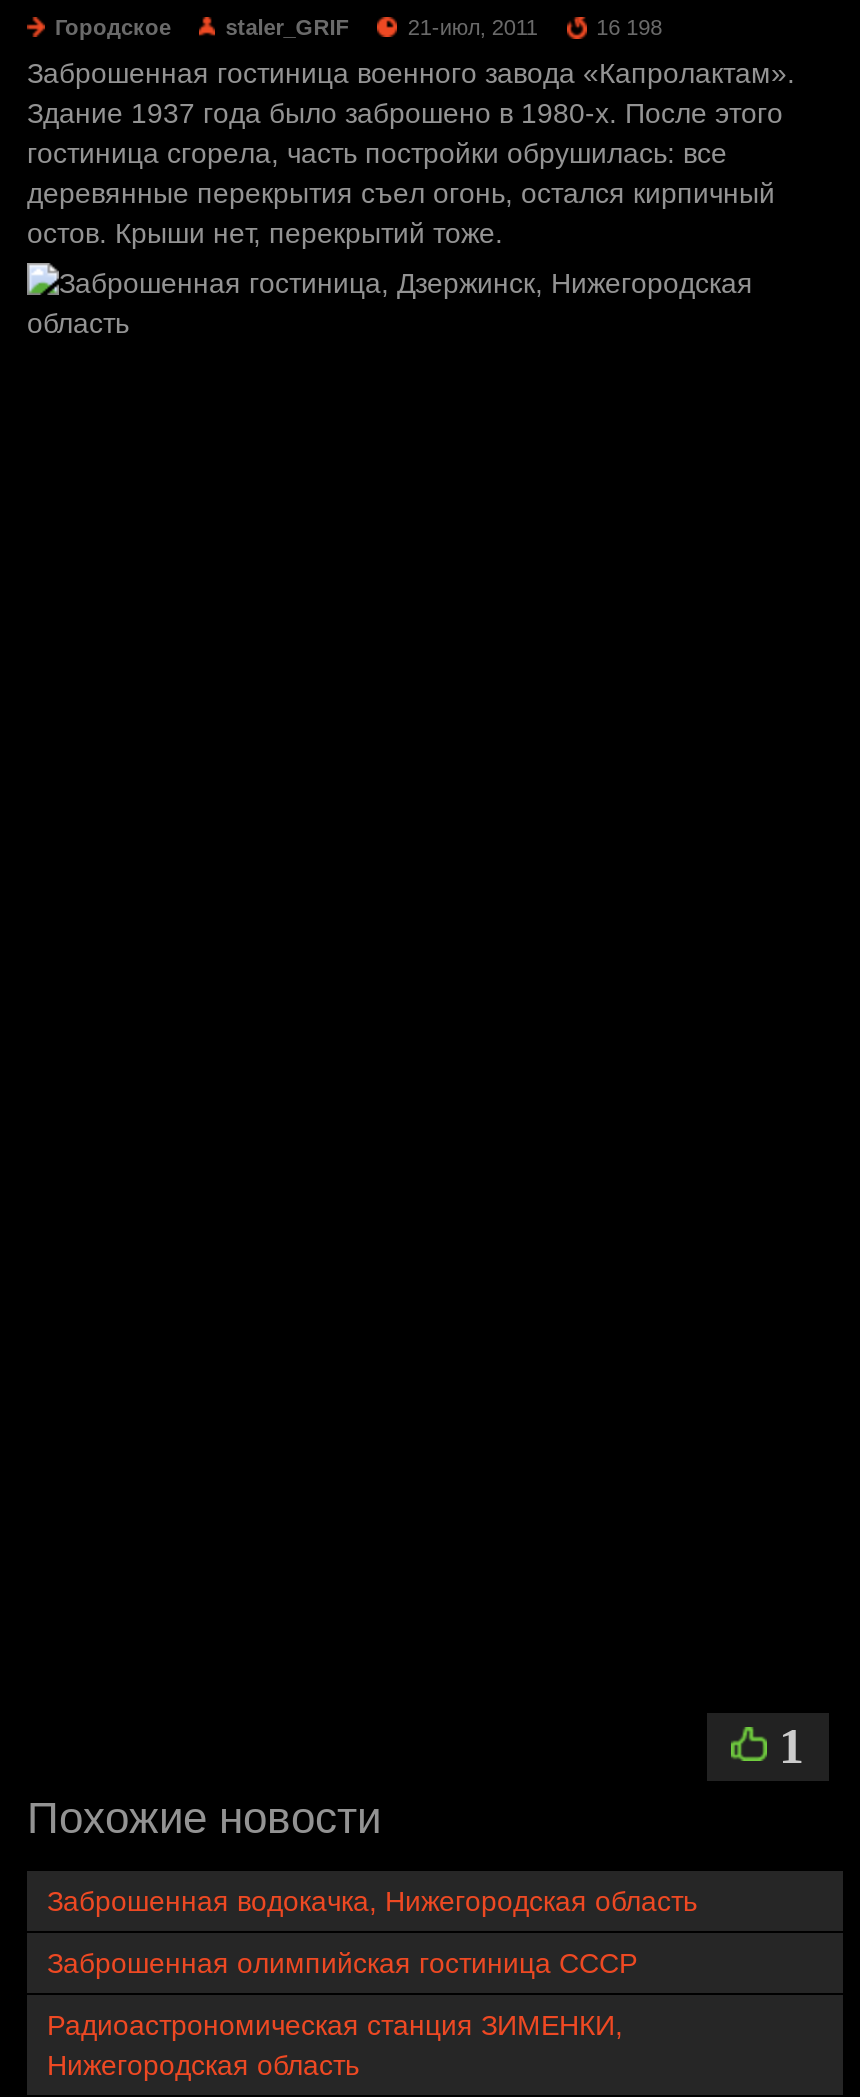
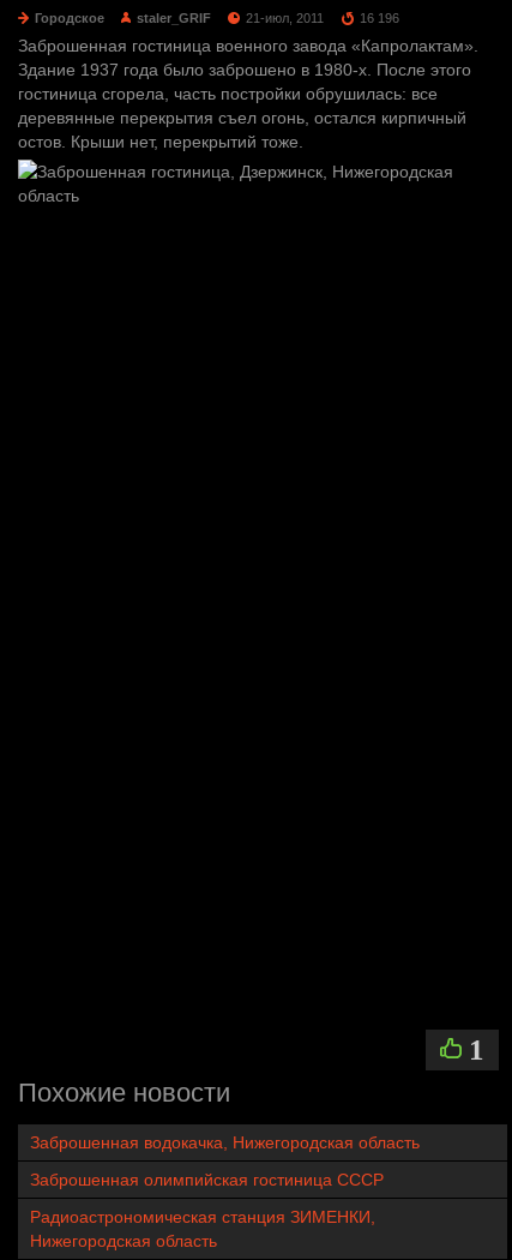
[596,15,662,39] 16 198 -> [359,11,399,25] 16 196

